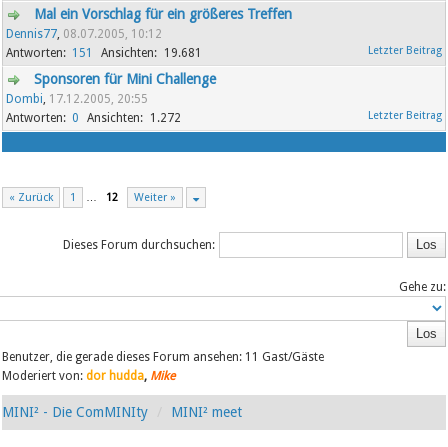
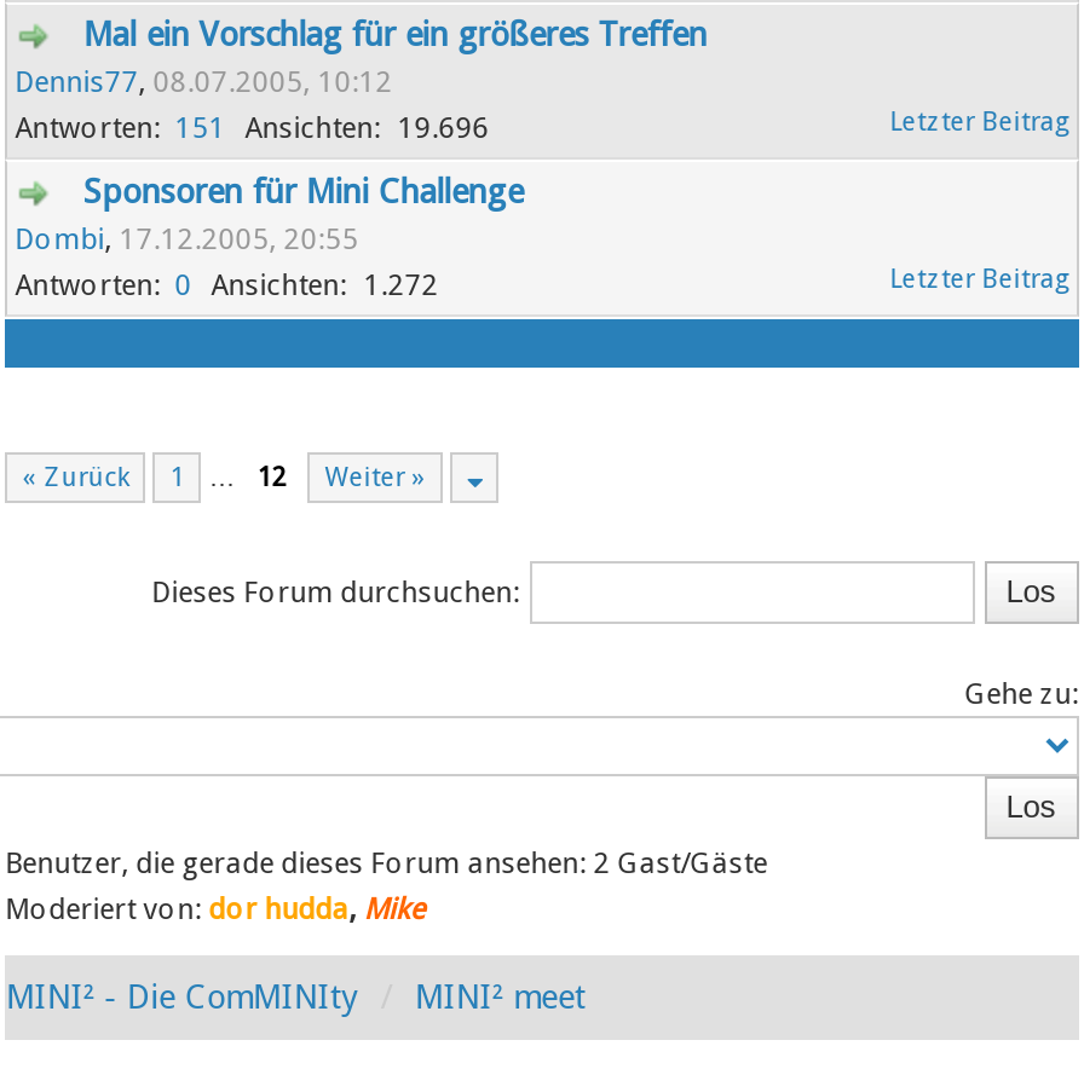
[161,46,202,60] 19.681 -> [390,111,489,145] 19.696
[2,350,324,364] Benutzer, die gerade dieses Forum ansehen: 11 Gast/Gäste -> [5,846,768,880] Benutzer, die gerade dieses Forum ansehen: 2 Gast/Gäste

